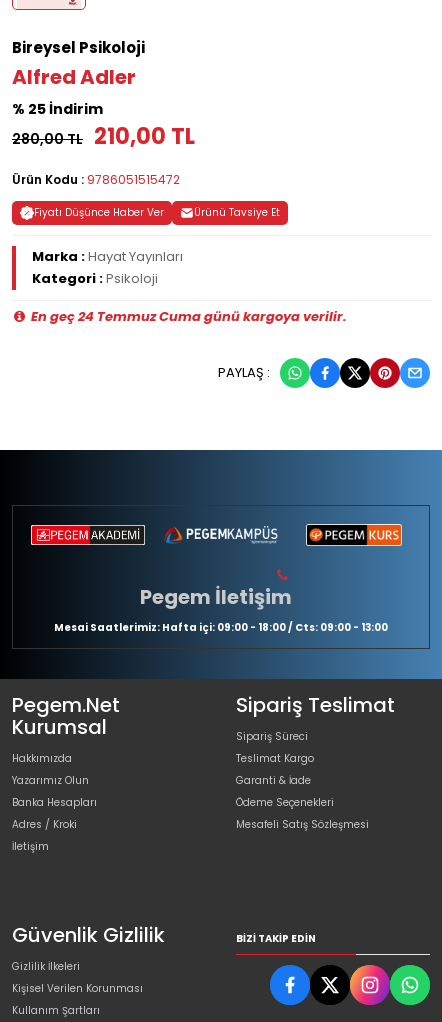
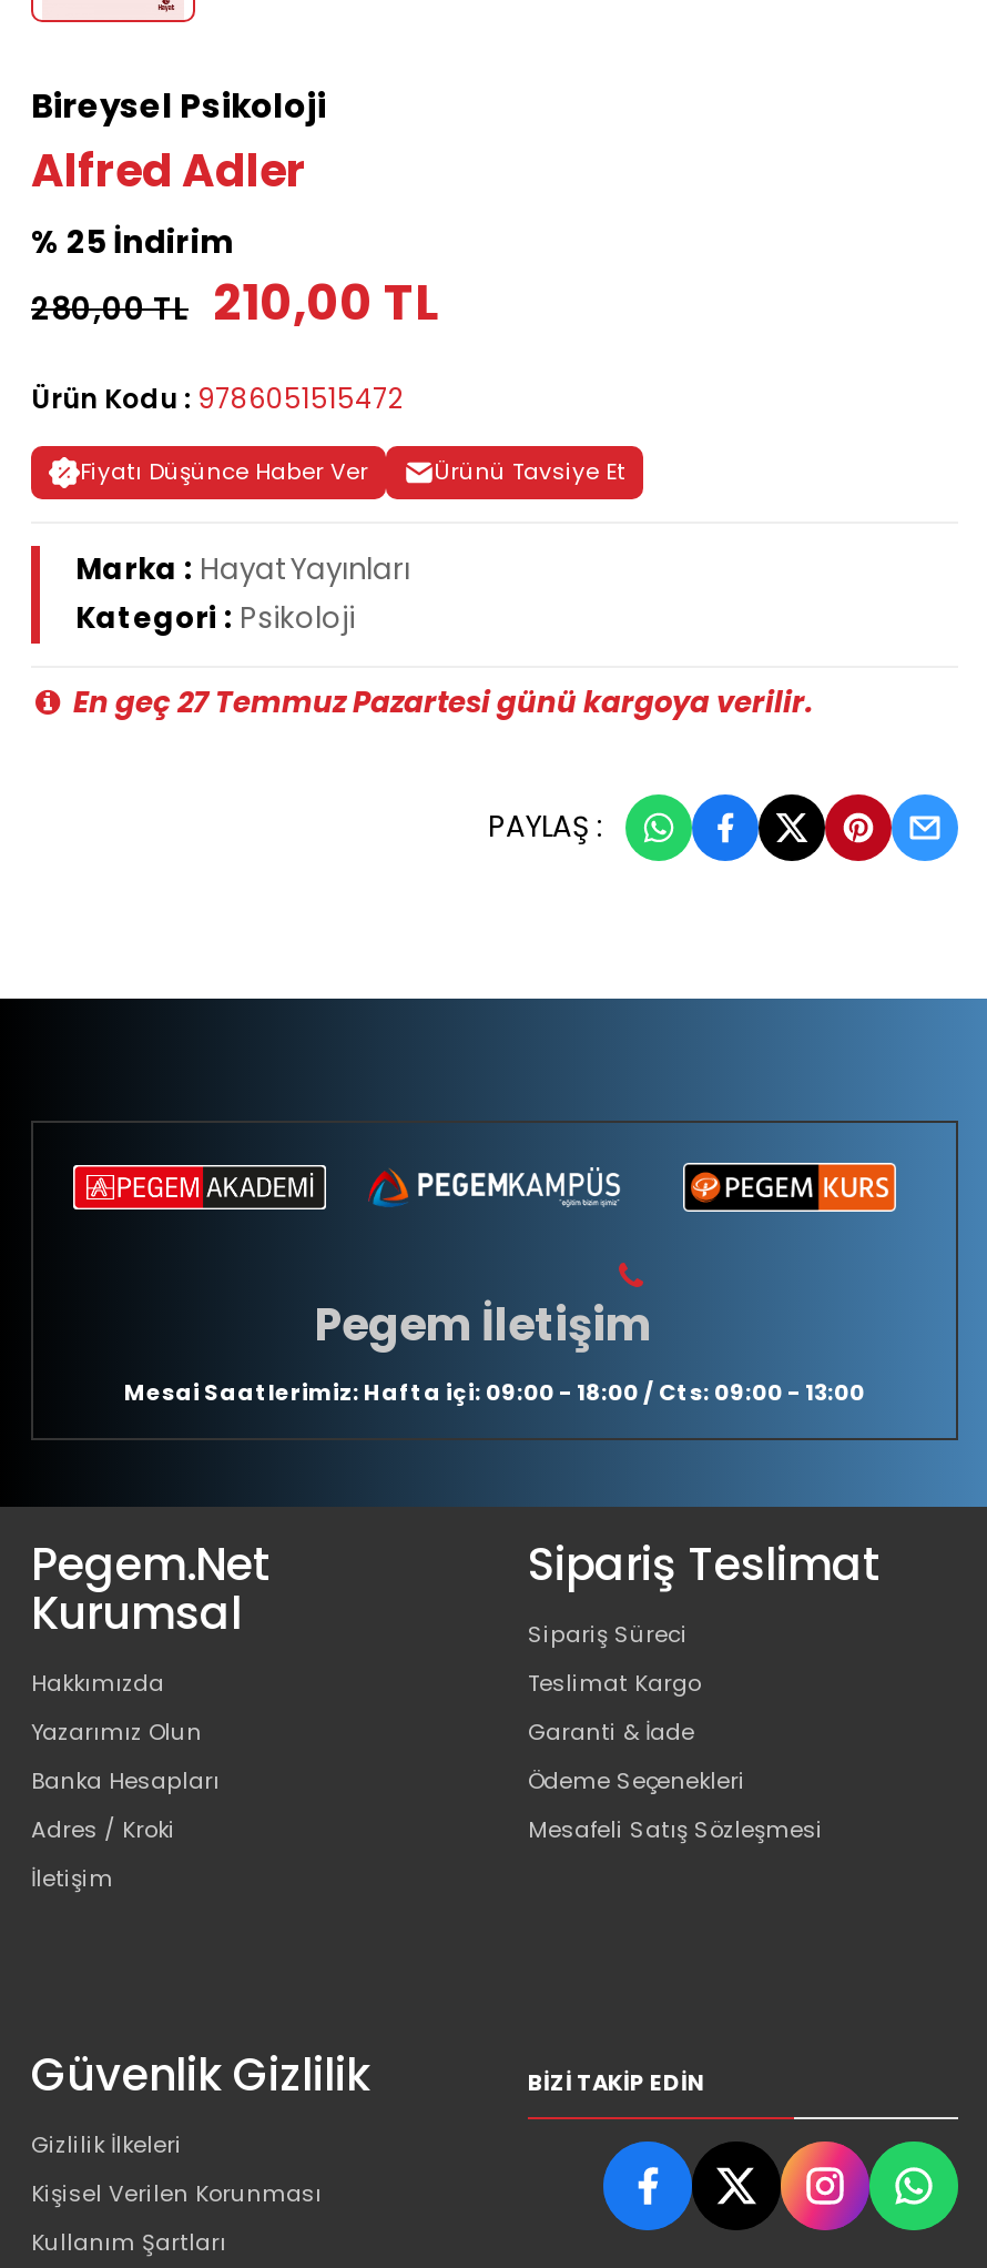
[28,307,347,326] En geç 24 Temmuz Cuma günü kargoya verilir. -> [67,681,814,723] En geç 27 Temmuz Pazartesi günü kargoya verilir.

